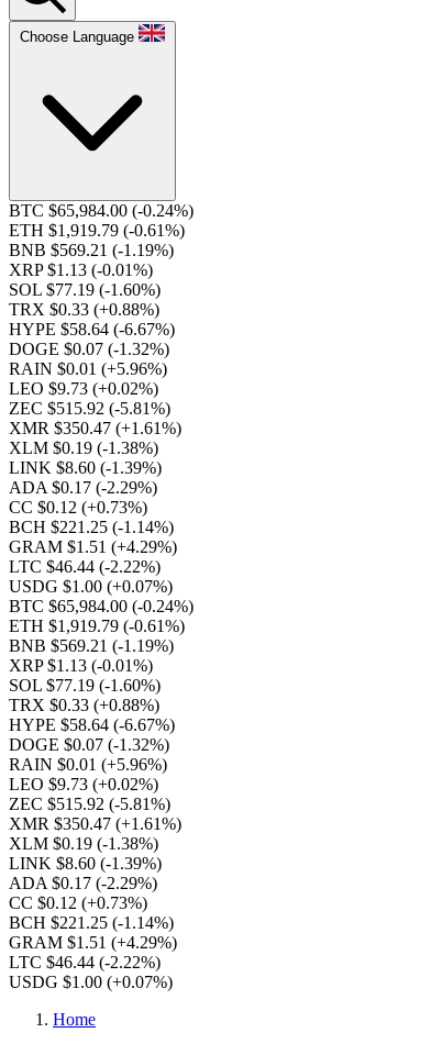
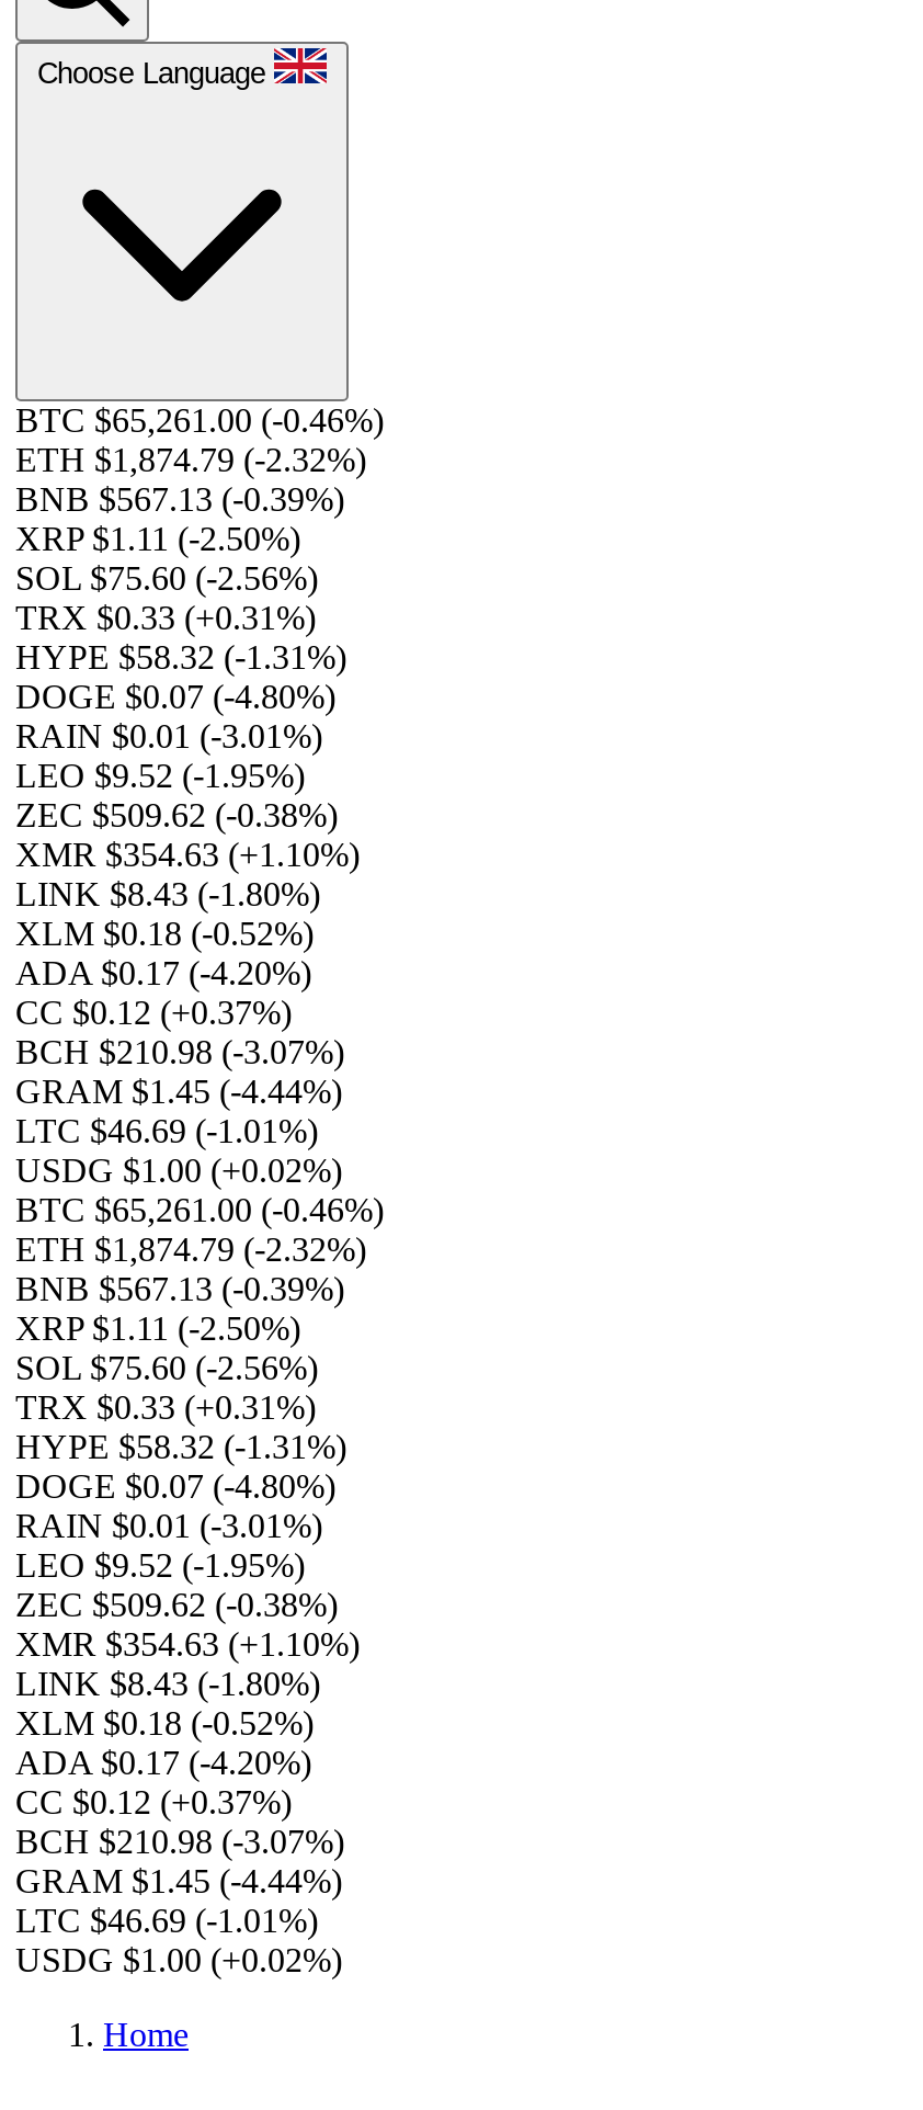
[9,201,194,991] BTC $65,984.00(-0.24%) | ETH $1,919.79 (-0.61%) | BNB $569.21 (-1.19%) | XRP $1.13 (-0.01%) | SOL $77.19 (-1.60%) | TRX $0.33 (+0.88%) | HYPE $58.64 (-6.67%) | DOGE $0.07 (-1.32%) | RAIN $0.01 (+5.96%) | LEO $9.73 (+0.02%) | ZEC $515.92 (-5.81%) | XMR $350.47(+1.61%) | XLM $0.19 (-1.38%) | LINK $8.60 (-1.39%) | ADA $0.17 (-2.29%) | CC $0.12 (+0.73%) | BCH $221.25 (-1.14%) | GRAM $1.51 (+4.29%) | LTC $46.44 (-2.22%) | USDG $1.00(+0.07%) | BTC $65,984.00 (-0.24%) | ETH $1,919.79 (-0.61%) | BNB $569.21 (-1.19%) | XRP $1.13 (-0.01%) | SOL $77.19 (-1.60%) | TRX $0.33 (+0.88%) | HYPE $58.64 (-6.67%) | DOGE $0.07 (-1.32%) | RAIN $0.01 (+5.96%) | LEO $9.73 (+0.02%) | ZEC $515.92 (-5.81%) | XMR $350.47(+1.61%) | XLM $0.19 (-1.38%) | LINK $8.60 (-1.39%) | ADA $0.17 (-2.29%) | CC $0.12 (+0.73%) | BCH $221.25 (-1.14%) | GRAM $1.51 (+4.29%) | LTC $46.44 (-2.22%) | USDG $1.00(+0.07%) -> [15,401,384,1978] BTC $65,261.00(-0.46%) | ETH $1,874.79 (-2.32%) | BNB $567.13 (-0.39%) | XRP $1.11 (-2.50%) | SOL $75.60 (-2.56%) | TRX $0.33 (+0.31%) | HYPE $58.32 (-1.31%) | DOGE $0.07 (-4.80%) | RAIN $0.01 (-3.01%) | LEO $9.52 (-1.95%) | ZEC $509.62 (-0.38%) | XMR $354.63(+1.10%) | LINK $8.43 (-1.80%) | XLM $0.18 (-0.52%) | ADA $0.17 (-4.20%) | CC $0.12 (+0.37%) | BCH $210.98 (-3.07%) | GRAM $1.45 (-4.44%) | LTC $46.69 (-1.01%) | USDG $1.00(+0.02%) | BTC $65,261.00 (-0.46%) | ETH $1,874.79 (-2.32%) | BNB $567.13 (-0.39%) | XRP $1.11 (-2.50%) | SOL $75.60 (-2.56%) | TRX $0.33 (+0.31%) | HYPE $58.32 (-1.31%) | DOGE $0.07 (-4.80%) | RAIN $0.01 (-3.01%) | LEO $9.52 (-1.95%) | ZEC $509.62 (-0.38%) | XMR $354.63(+1.10%) | LINK $8.43 (-1.80%) | XLM $0.18 (-0.52%) | ADA $0.17 (-4.20%) | CC $0.12 (+0.37%) | BCH $210.98 (-3.07%) | GRAM $1.45 (-4.44%) | LTC $46.69 (-1.01%) | USDG $1.00(+0.02%)

